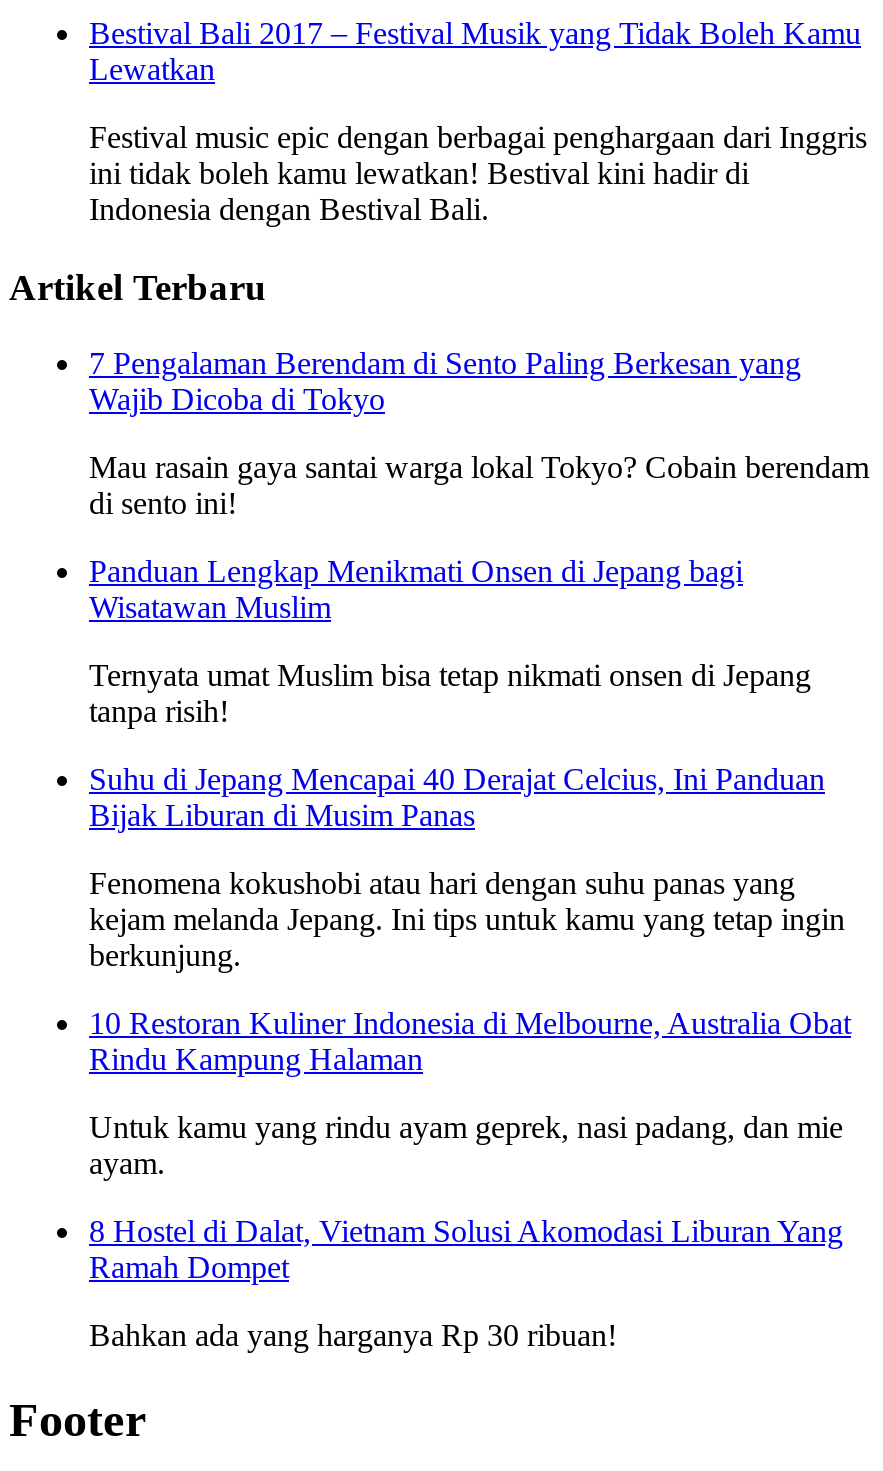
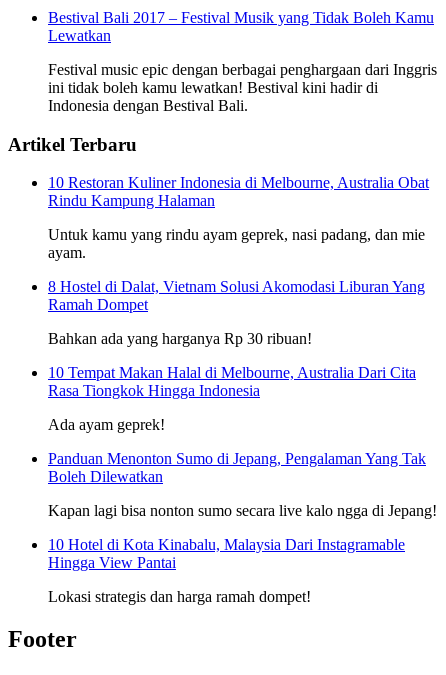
[89,346,869,972] 7 Pengalaman Berendam di Sento Paling Berkesan yang | Wajib Dicoba di Tokyo | Mau rasain gaya santai warga lokal Tokyo? Cobain berendam | di sento ini! | Panduan Lengkap Menikmati Onsen di Jepang bagi | Wisatawan Muslim | Ternyata umat Muslim bisa tetap nikmati onsen di Jepang | tanpa risih! | Suhu di Jepang Mencapai 40 Derajat Celcius, Ini Panduan | Bijak Liburan di Musim Panas | Fenomena kokushobi atau hari dengan suhu panas yang | kejam melanda Jepang. Ini tips untuk kamu yang tetap ingin | berkunjung. -> none
moved [89,1006,851,1352] -> [48,174,429,347]: 10 Restoran Kuliner Indonesia di Melbourne, Australia Obat | Rindu Kampung Halaman | Untuk kamu yang rindu ayam geprek, nasi padang, dan mie | ayam. | 8 Hostel di Dalat, Vietnam Solusi Akomodasi Liburan Yang | Ramah Dompet | Bahkan ada yang harganya Rp 30 ribuan!
none -> [48,364,437,605] 10 Tempat Makan Halal di Melbourne, Australia Dari Cita | Rasa Tiongkok Hingga Indonesia | Ada ayam geprek! | Panduan Menonton Sumo di Jepang, Pengalaman Yang Tak | Boleh Dilewatkan | Kapan lagi bisa nonton sumo secara live kalo ngga di Jepang! | 10 Hotel di Kota Kinabalu, Malaysia Dari Instagramable | Hingga View Pantai | Lokasi strategis dan harga ramah dompet!

